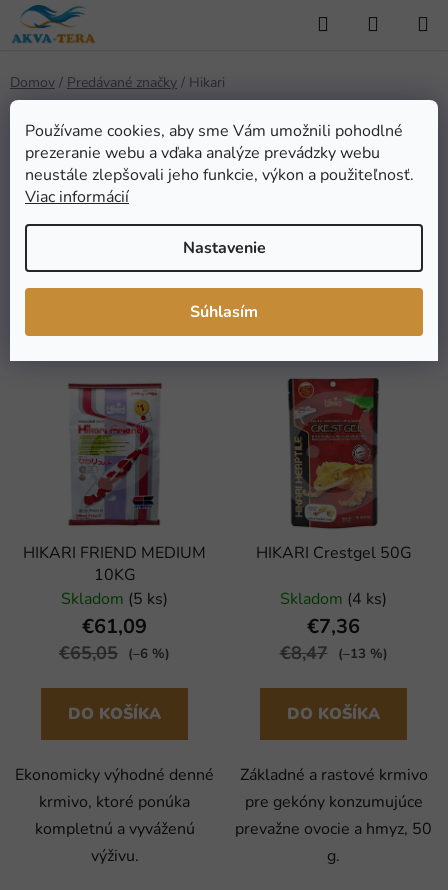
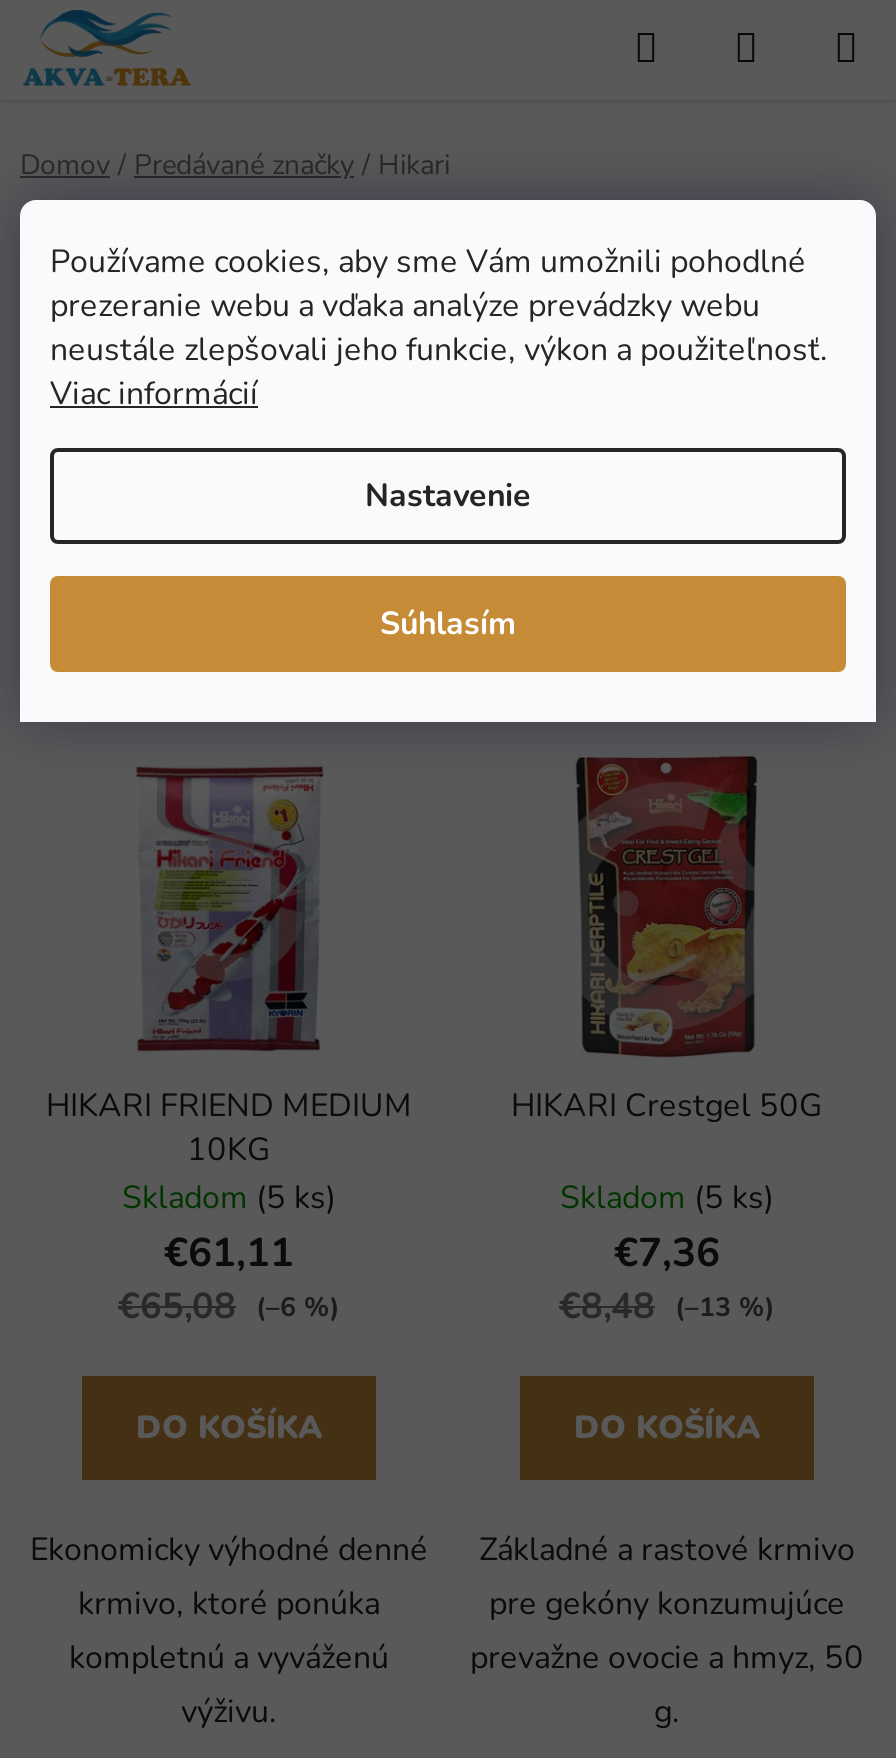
[280,588,387,610] Skladom (4 ks) -> [560,1176,774,1220] Skladom (5 ks)
[82,613,147,640] €61,09 -> [164,1226,294,1280] €61,11
[59,641,170,665] €65,05 (–6 %) -> [118,1282,340,1330] €65,08 (–6 %)
[279,641,387,665] €8,47 (–13 %) -> [559,1282,775,1330] €8,48 (–13 %)

